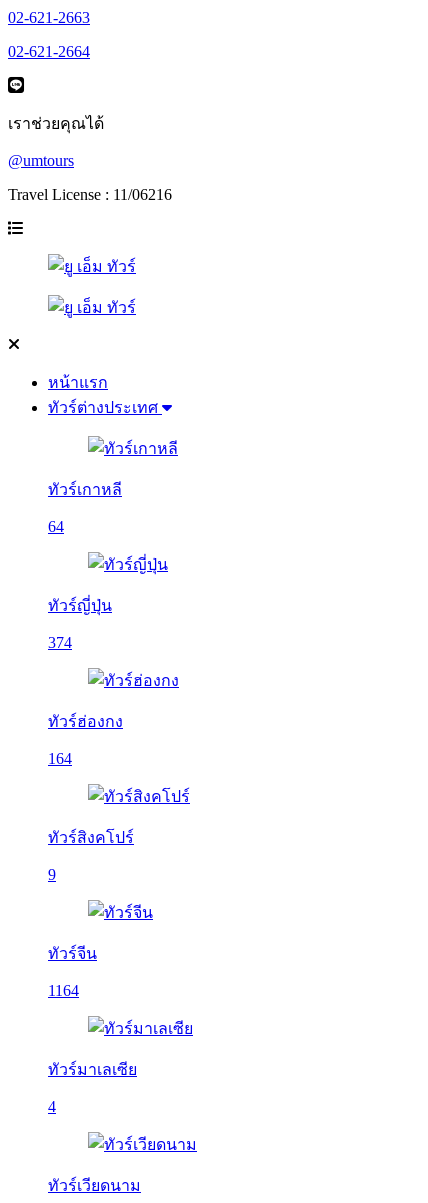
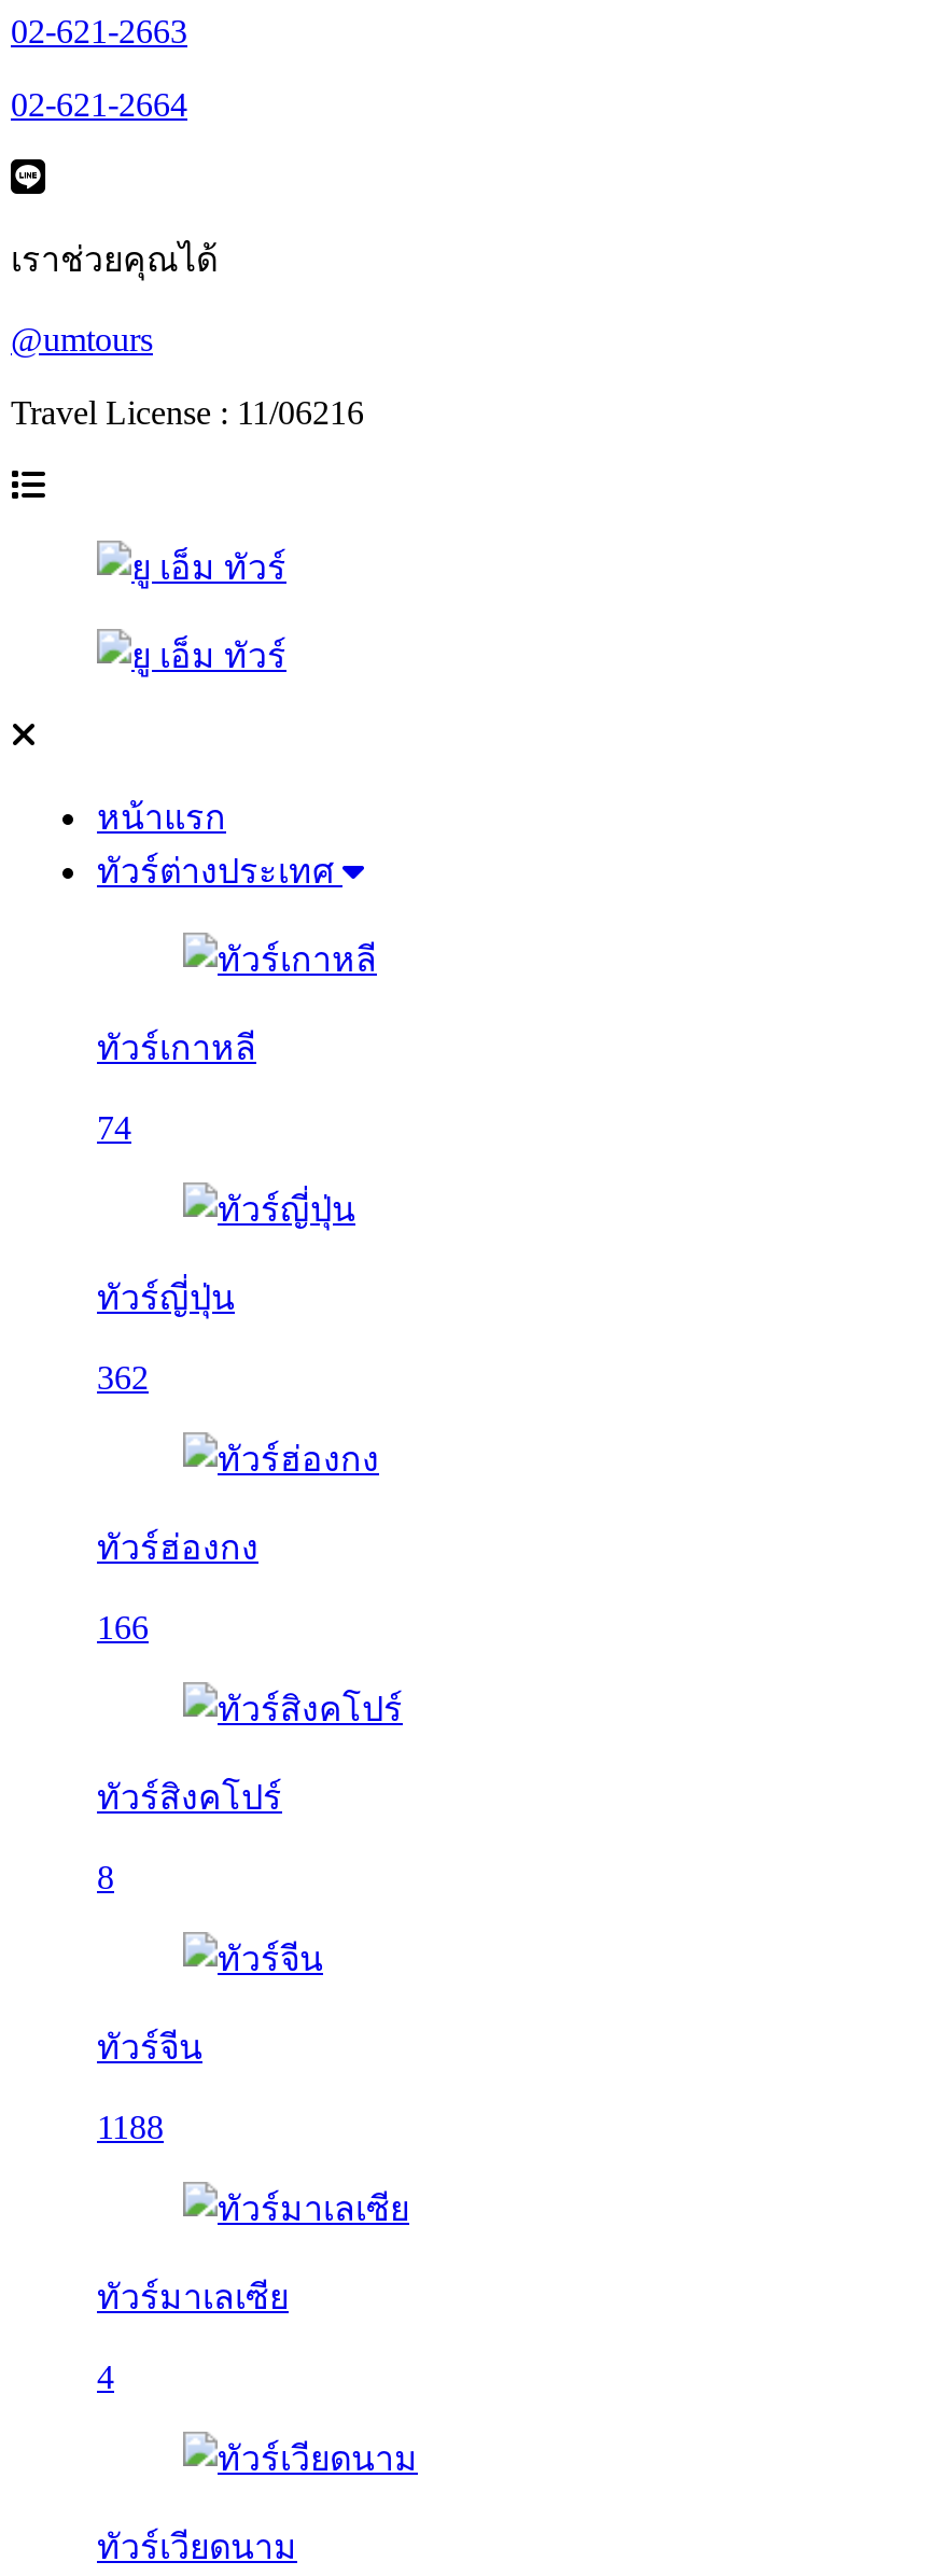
[48,518,64,535] 64 -> [97,1109,131,1146] 74
[48,634,72,651] 374 -> [97,1359,149,1396] 362
[48,750,72,767] 164 -> [97,1609,149,1646] 166
[48,866,56,883] 9 -> [97,1859,114,1895] 8
[48,982,79,999] 1164 -> [97,2109,164,2145] 1188

